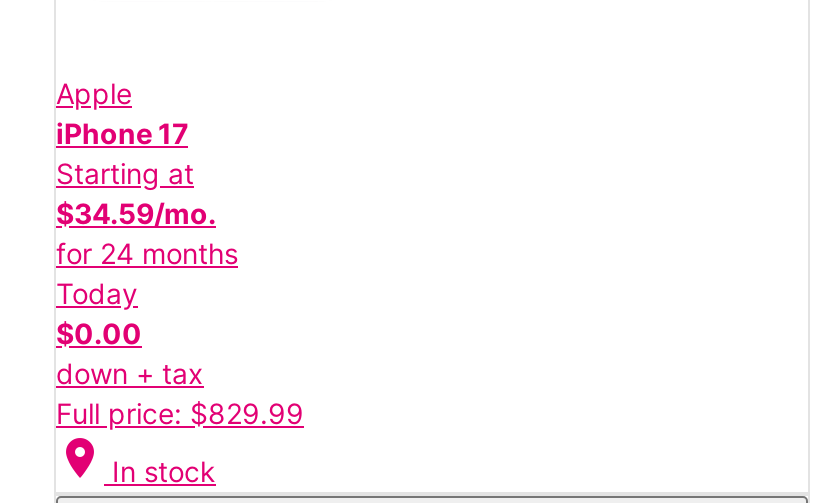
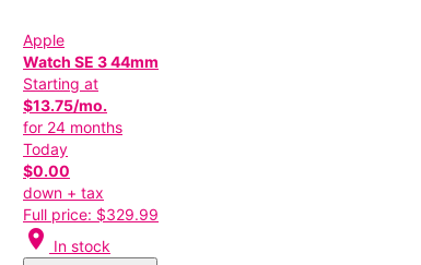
[56,116,188,150] iPhone 17 -> [23,52,159,71] Watch SE 3 44mm
[56,196,216,230] $34.59/mo. -> [23,96,107,114] $13.75/mo.
[56,396,304,430] Full price: $829.99 -> [23,205,159,223] Full price: $329.99

